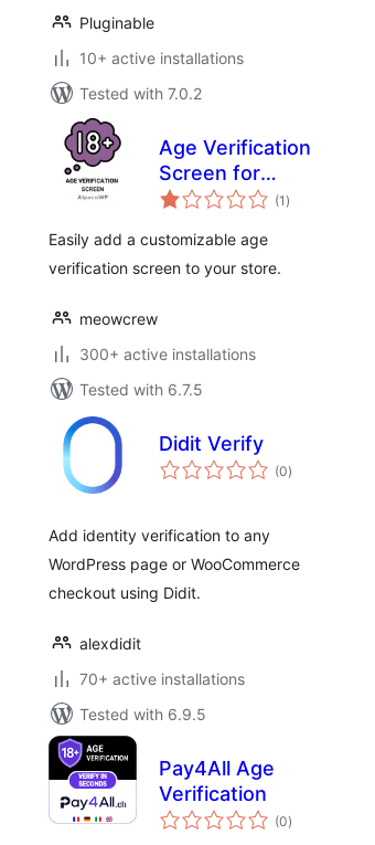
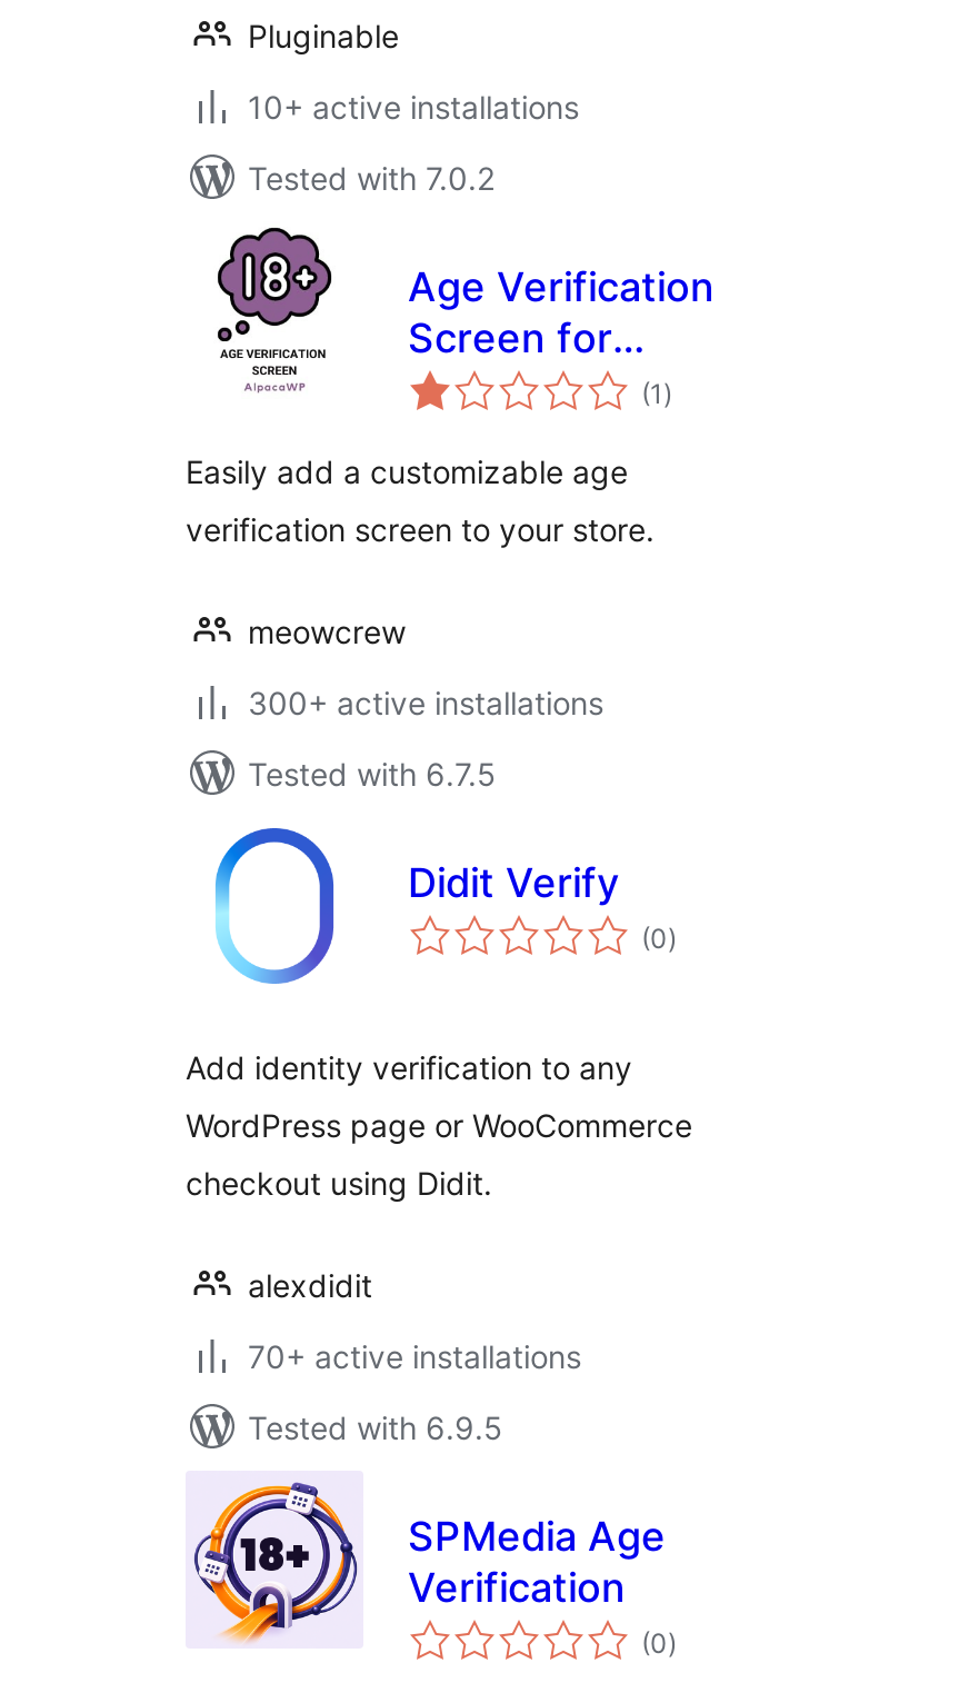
[47,735,275,823] [image] | Pay4All Age -> [186,1471,666,1644] [image] | SPMedia Age

